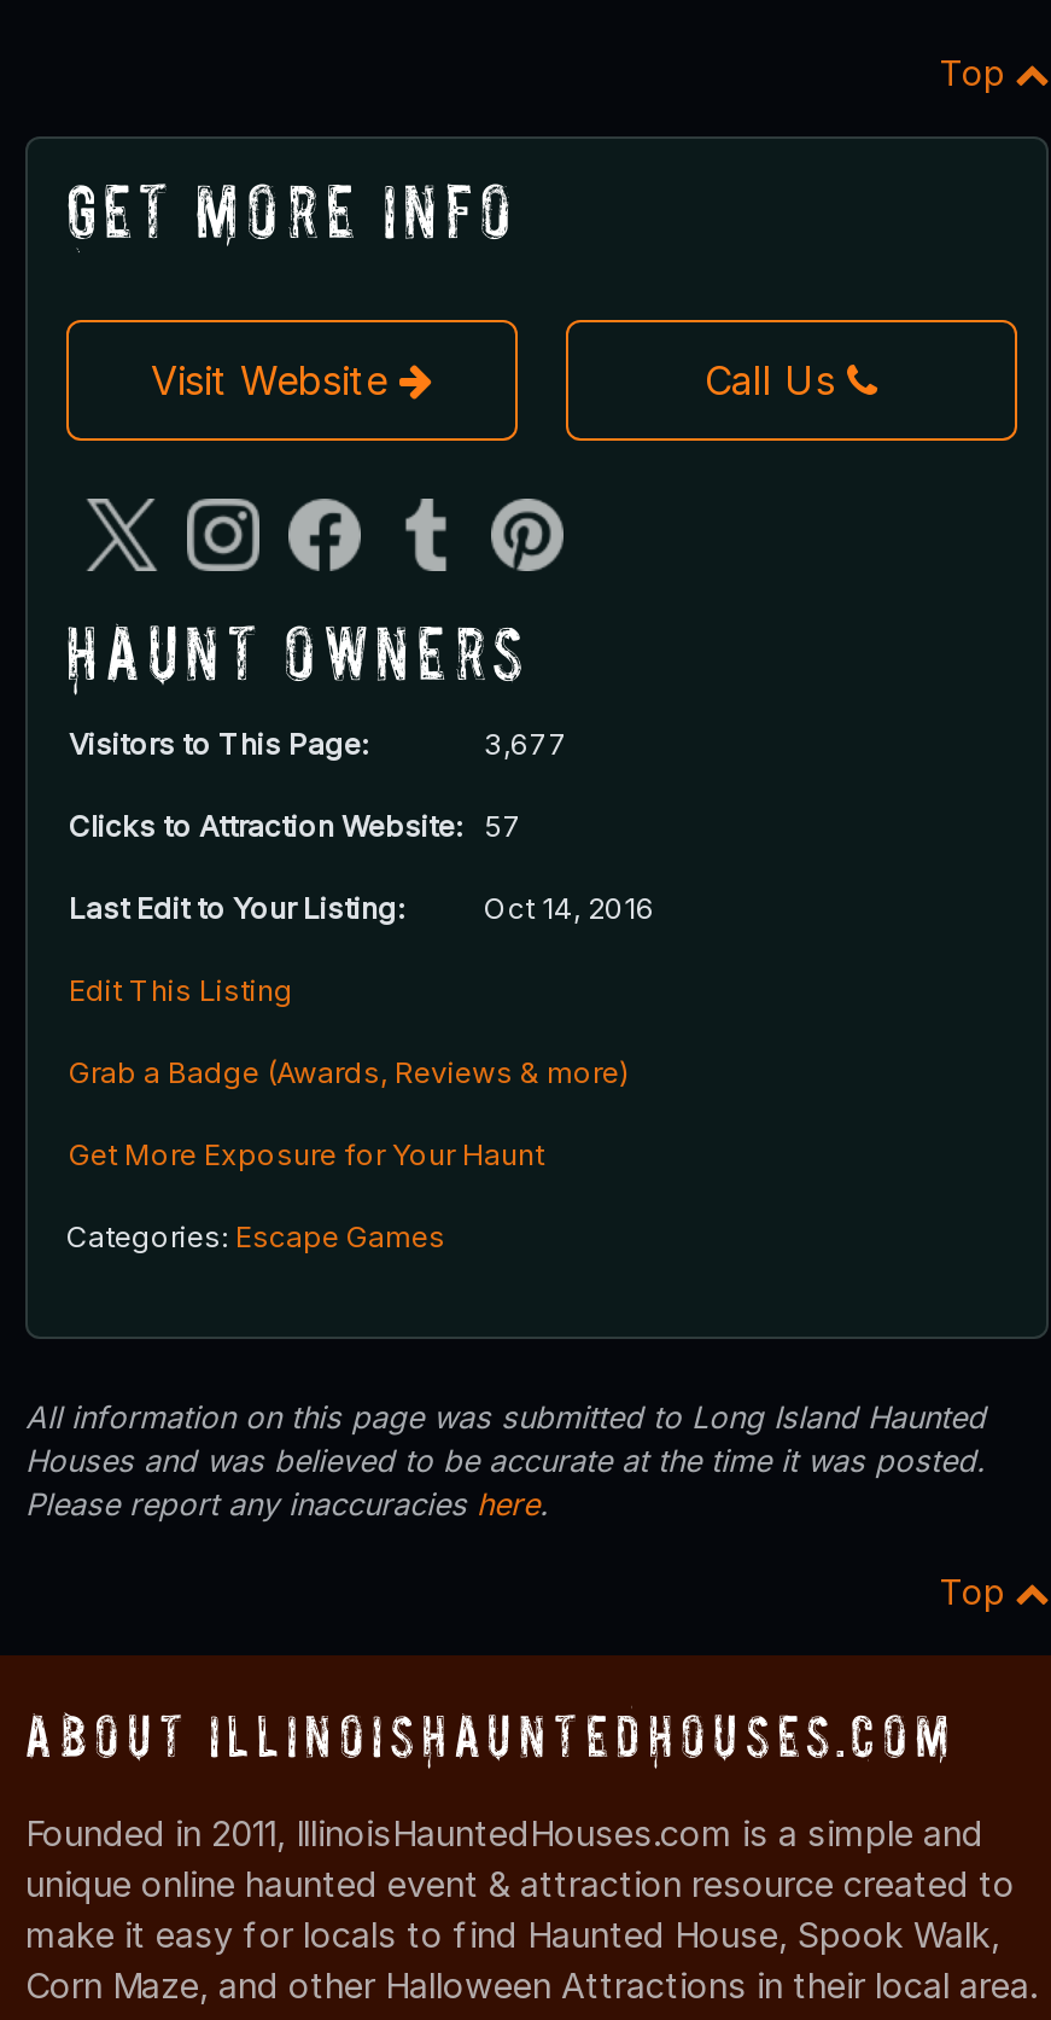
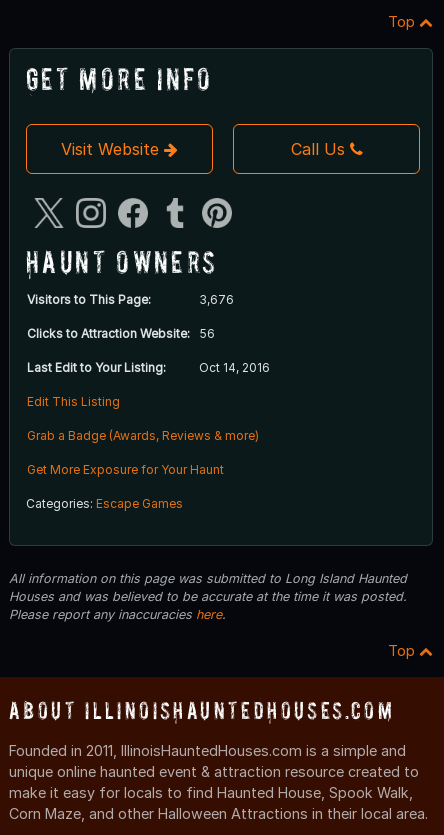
[484,725,568,762] 3,677 -> [199,292,234,307] 3,676
[69,808,522,844] Clicks to Attraction Website: 57 -> [27,326,215,341] Clicks to Attraction Website: 56

